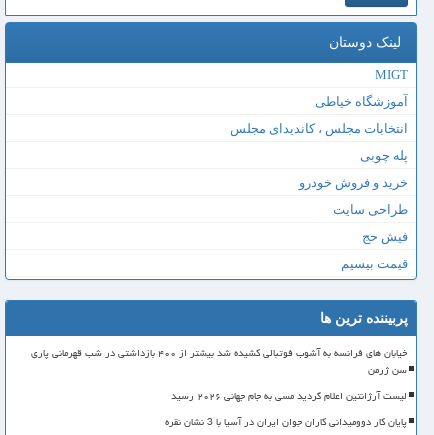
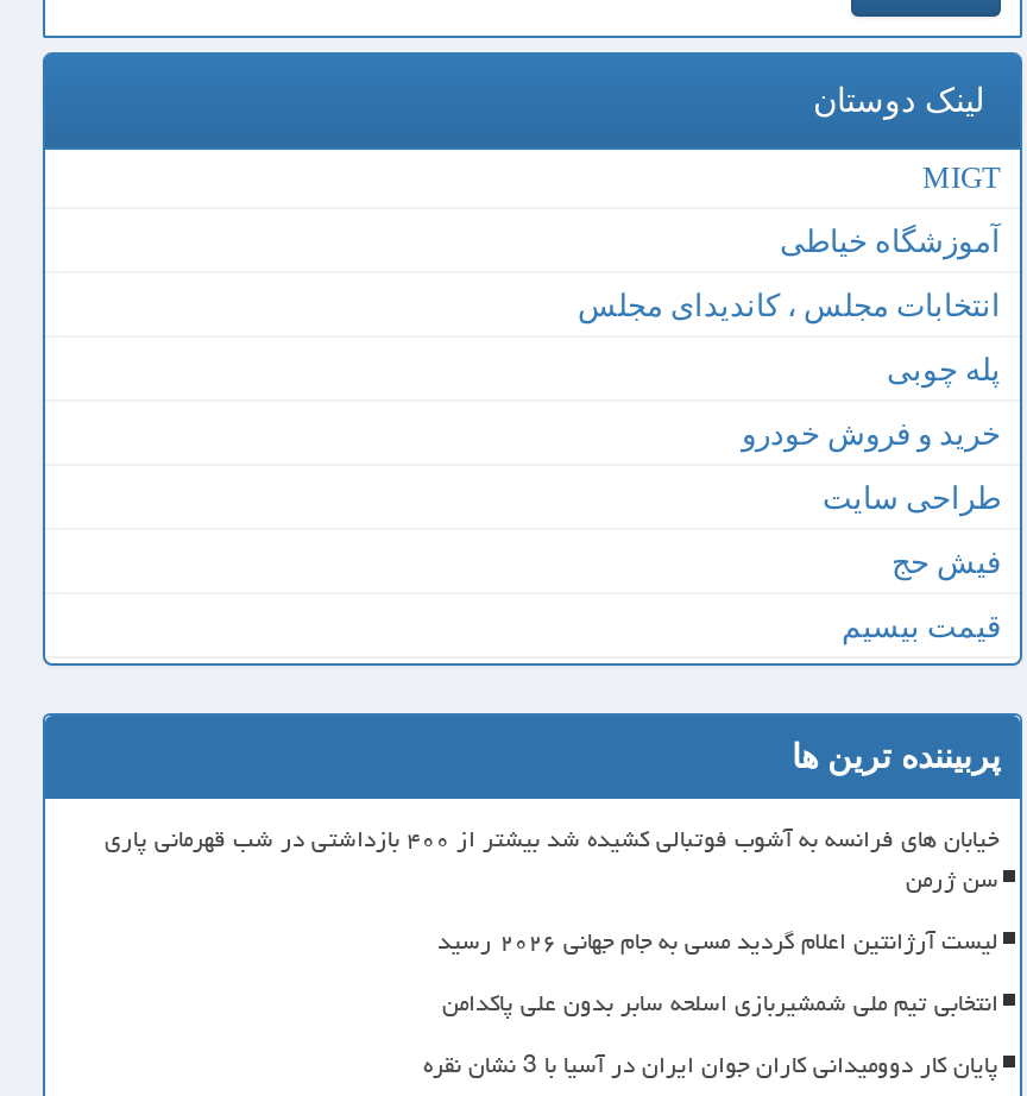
none -> [442,979,998,1027] انتخابی تیم ملی شمشیربازی اسلحه سابر بدون علی پاکدامن

